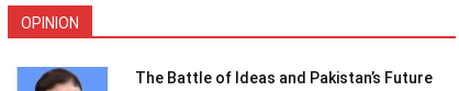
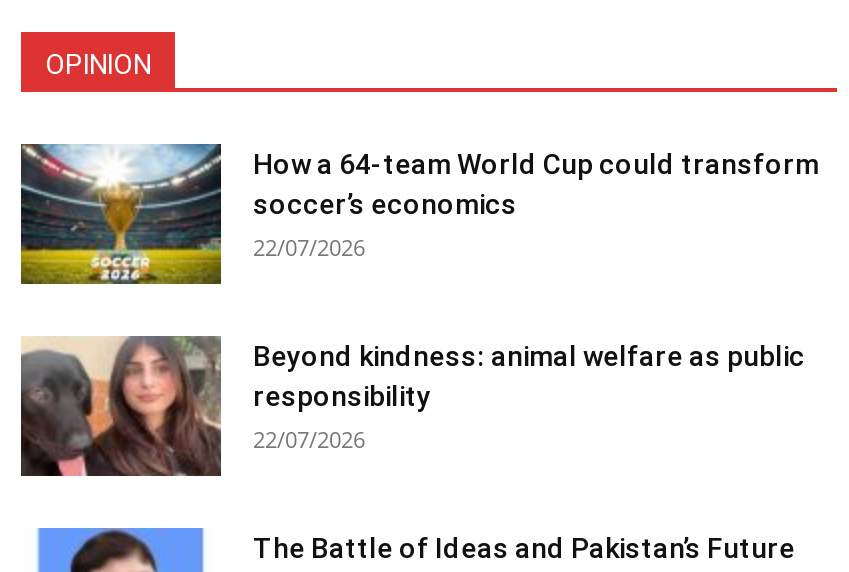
none -> [19,142,819,454] [image] | How a 64-team World Cup could transform | soccer’s economics | 22/07/2026 | Beyond kindness: animal welfare as public | responsibility | 22/07/2026
none -> [19,334,223,478] [image]

